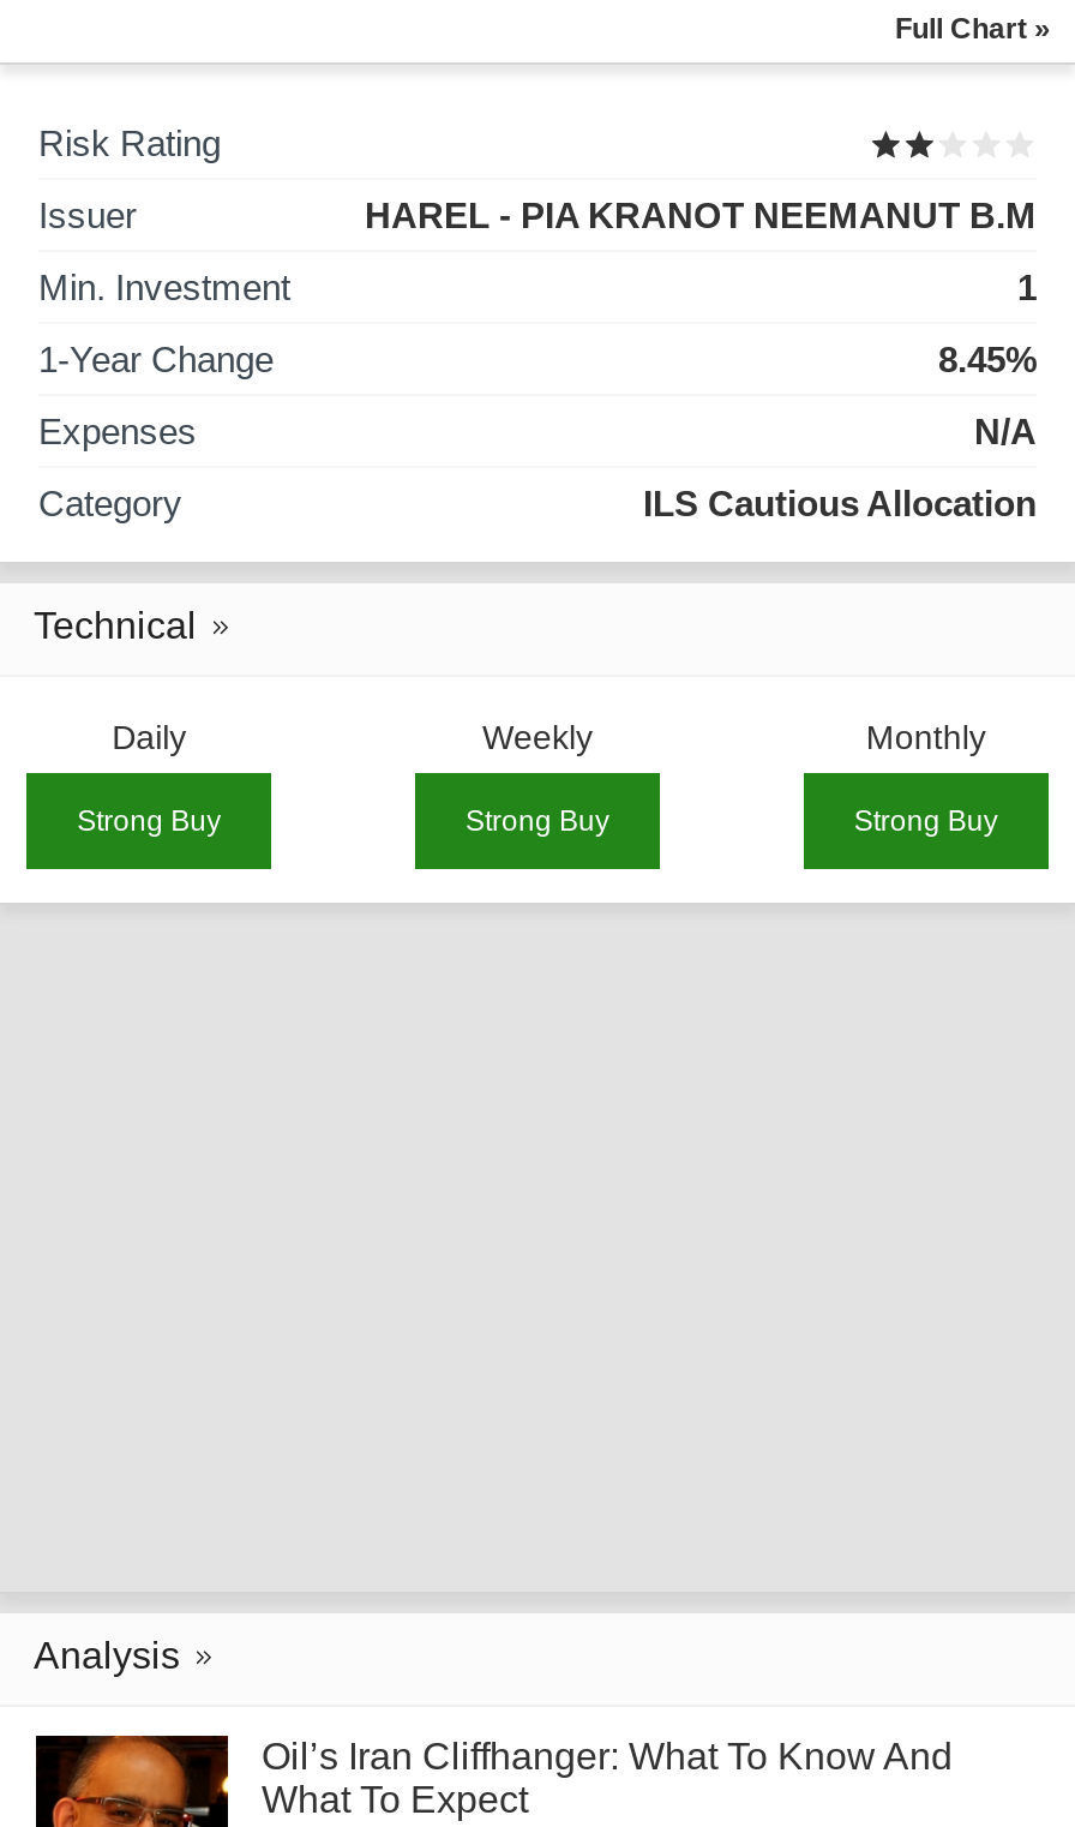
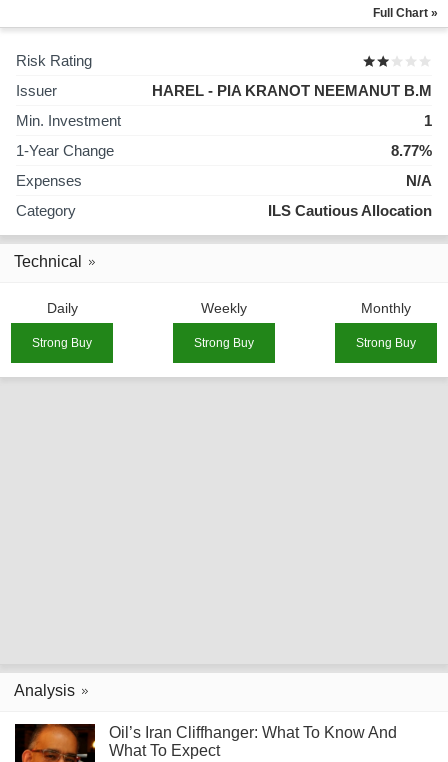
[938,339,1037,380] 8.45% -> [391,142,432,159] 8.77%

